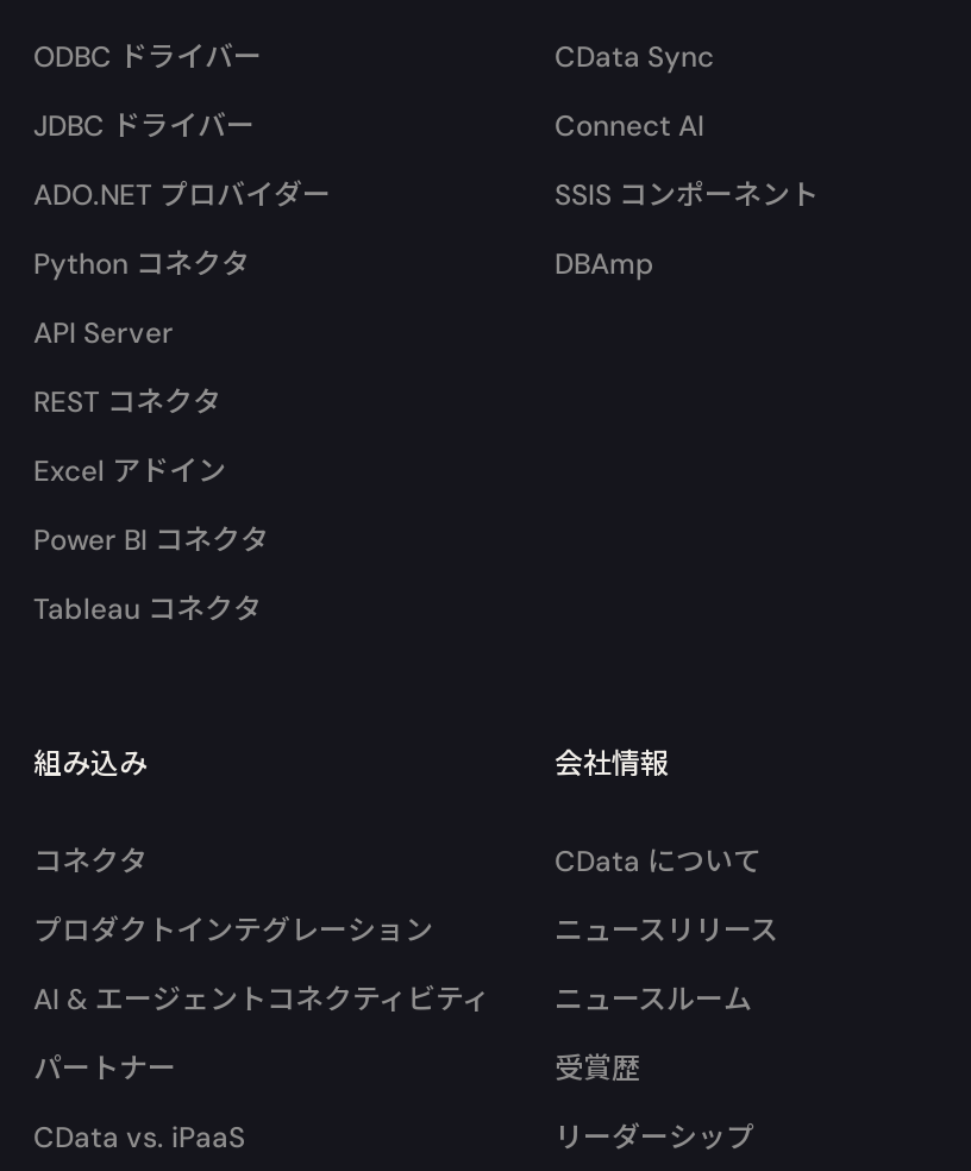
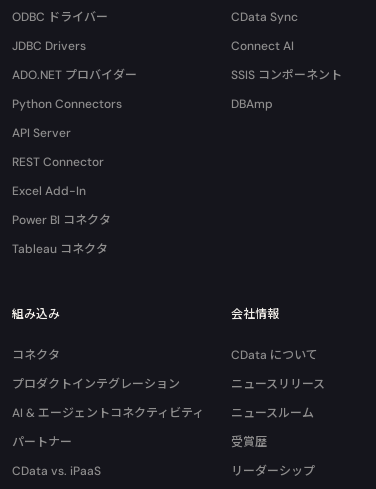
[33,106,255,144] JDBC ドライバー -> [12,37,86,53] JDBC Drivers
[33,244,250,282] Python コネクタ -> [12,95,122,111] Python Connectors
[33,382,221,420] REST コネクタ -> [12,153,104,169] REST Connector
[33,451,226,489] Excel アドイン -> [12,182,86,198] Excel Add-In

